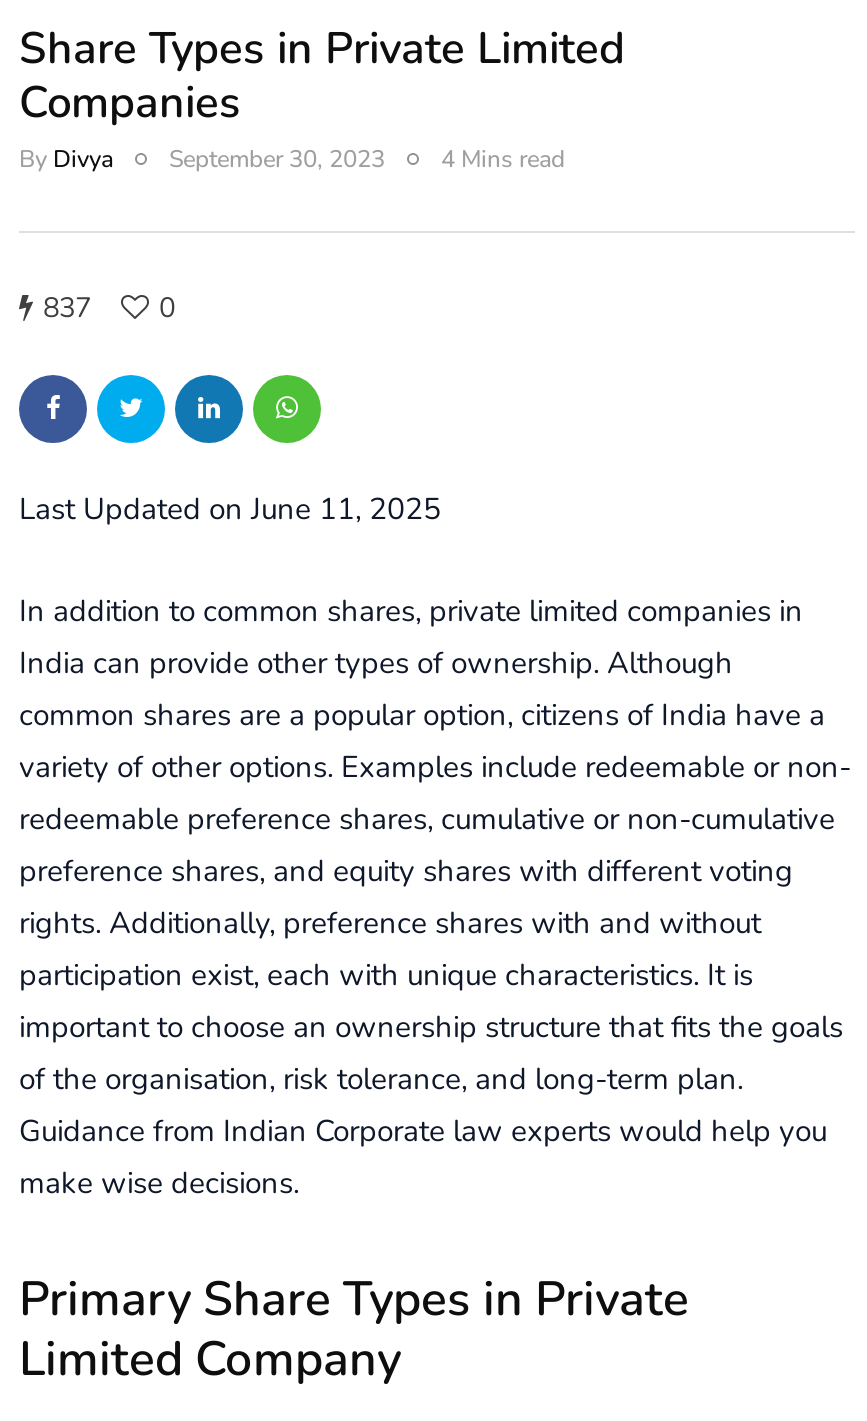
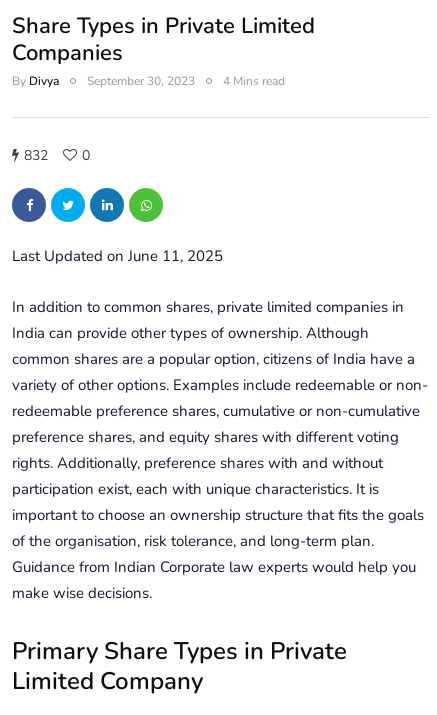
[43,289,175,327] 837 0 -> [24,146,90,165] 832 0

